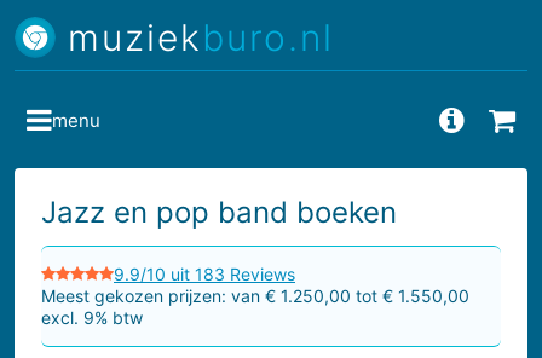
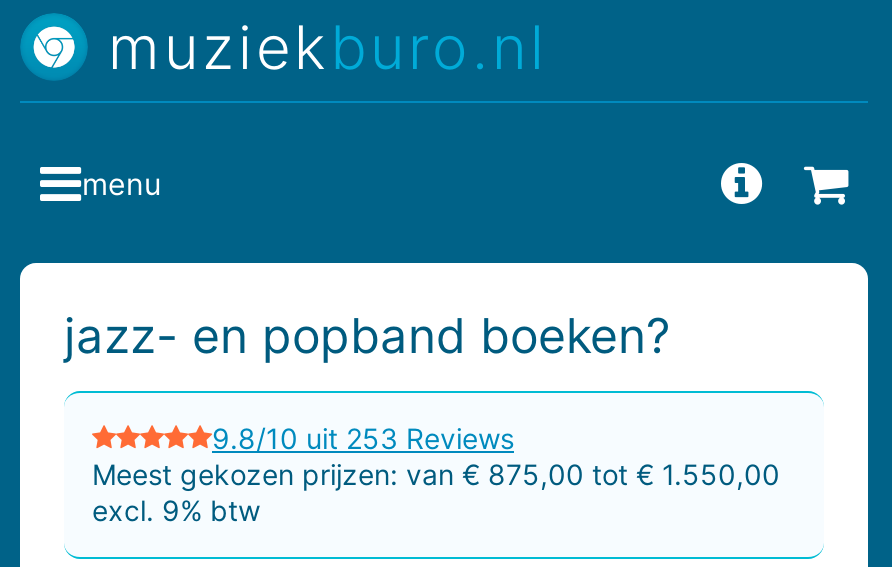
[57,195,397,230] Jazz en pop band boeken -> [64,307,670,365] jazz- en popband boeken?
[41,263,469,305] 9.9/10 uit 183 Reviews | Meest gekozen prijzen: van € 1.250,00 tot € 1.550,00 -> [92,420,780,490] 9.8/10 uit 253 Reviews | Meest gekozen prijzen: van € 875,00 tot € 1.550,00

